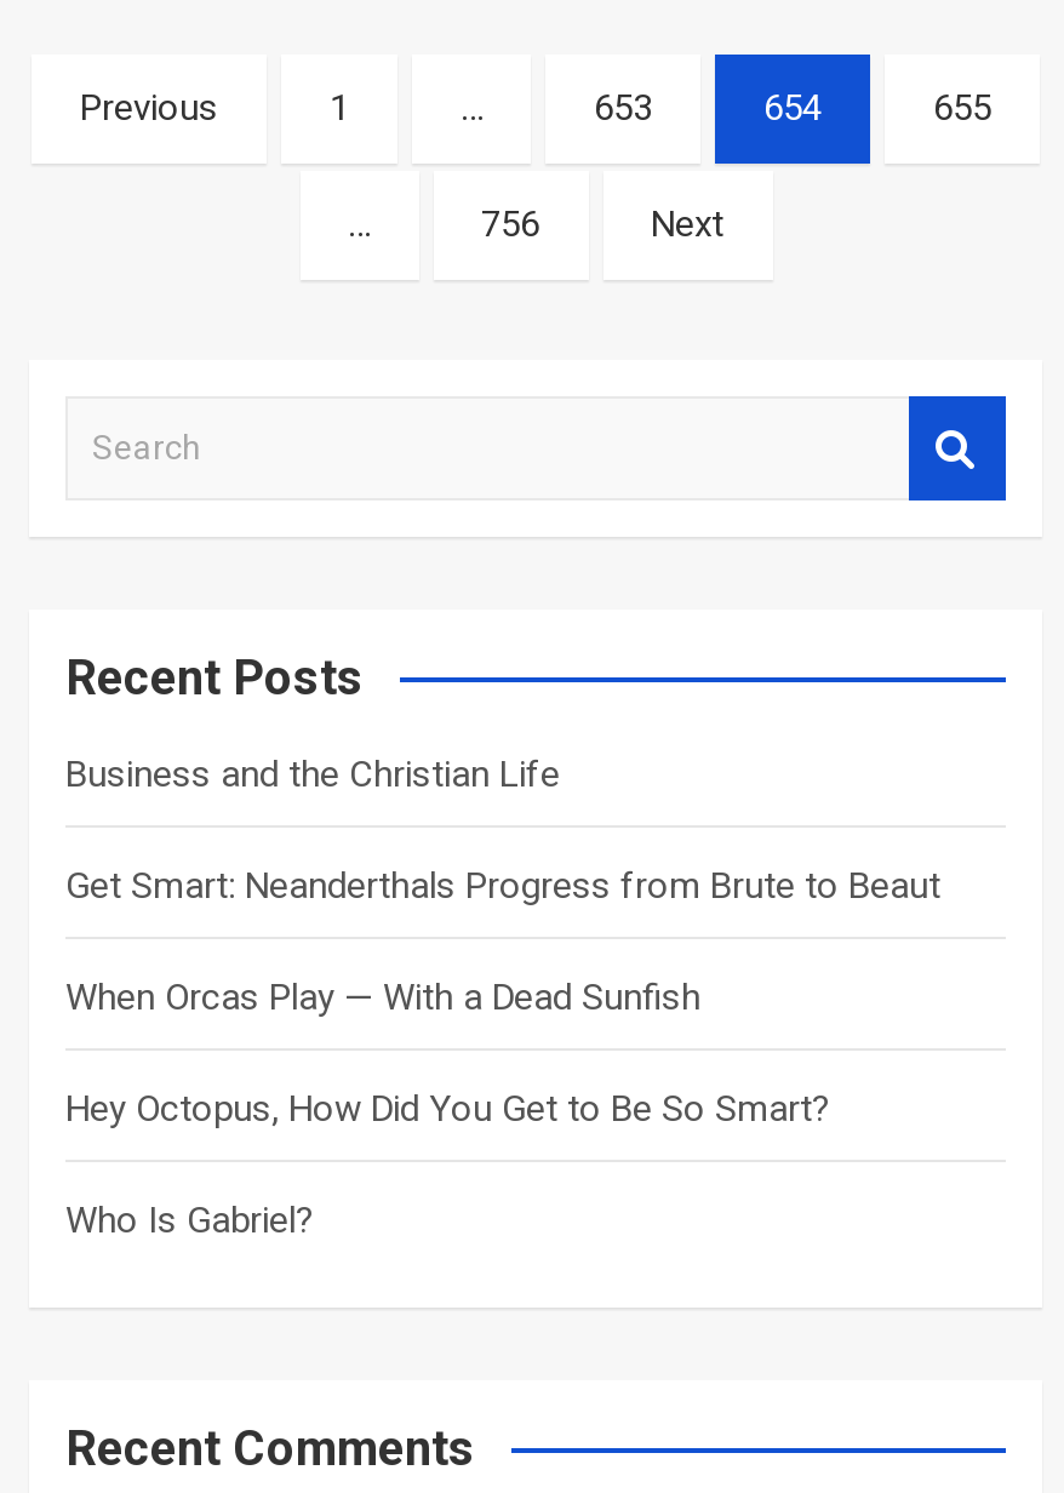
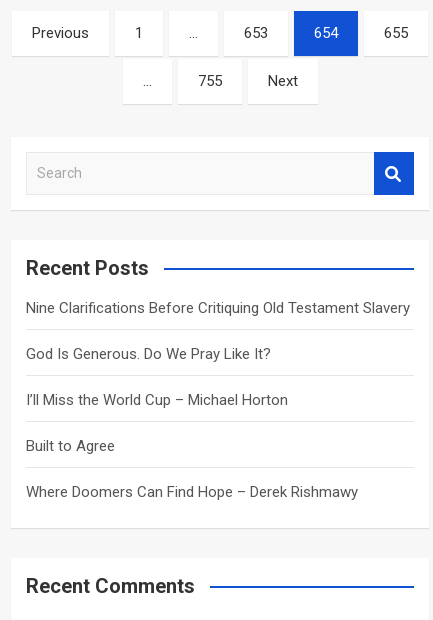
[481,202,539,246] 756 -> [197,72,221,90] 755
[65,753,560,796] Business and the Christian Life -> [26,299,410,317] Nine Clarifications Before Critiquing Old Testament Slavery
[65,864,940,908] Get Smart: Neanderthals Progress from Brute to Beaut -> [26,345,271,363] God Is Generous. Do We Pray Like It?
[65,976,700,1019] When Orcas Play — With a Dead Sunfish -> [26,391,288,409] I’ll Miss the World Cup – Michael Horton
[65,1087,831,1131] Hey Octopus, How Did You Get to Be So Smart? -> [26,437,115,455] Built to Agree
[65,1199,315,1242] Who Is Gabriel? -> [26,483,358,501] Where Doomers Can Find Hope – Derek Rishmawy

